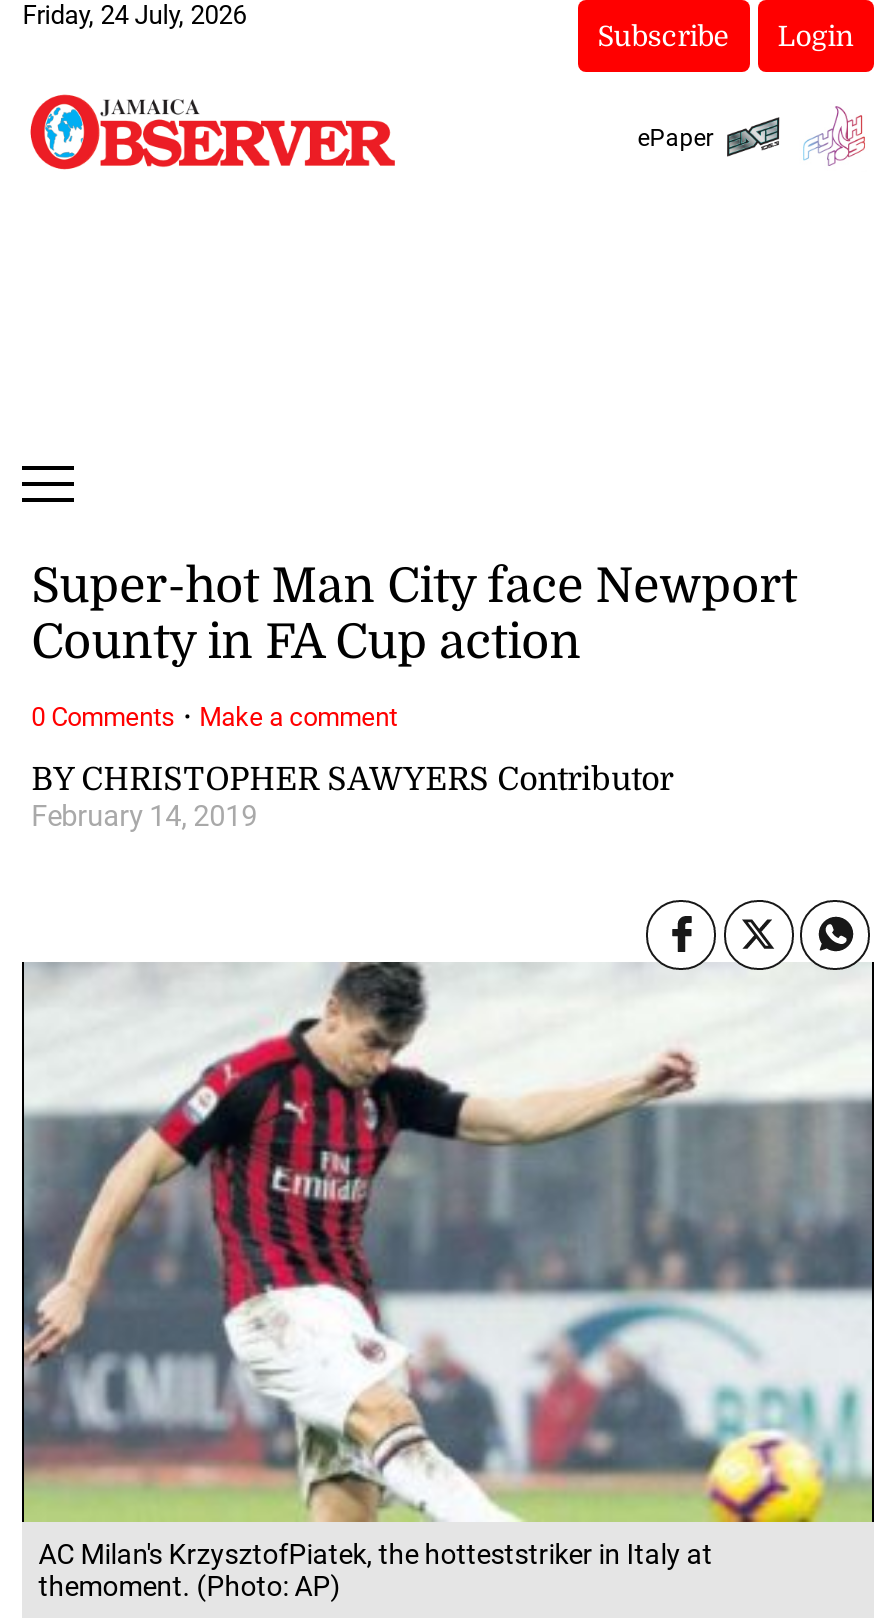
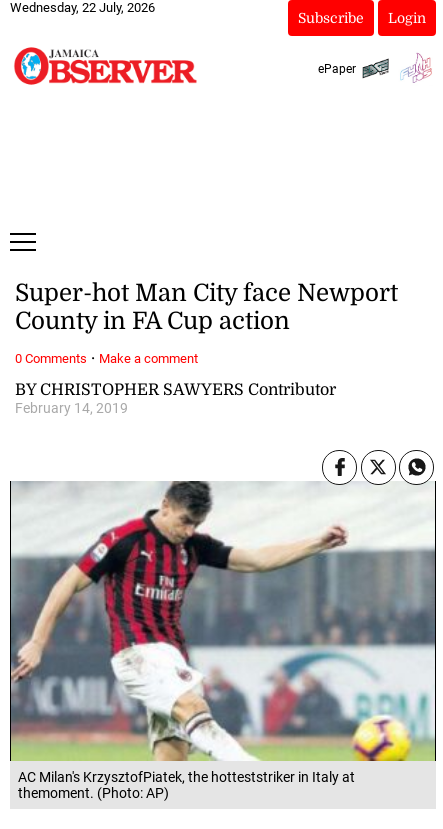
[22,0,246,30] Friday, 24 July, 2026 -> [10,0,155,15] Wednesday, 22 July, 2026

